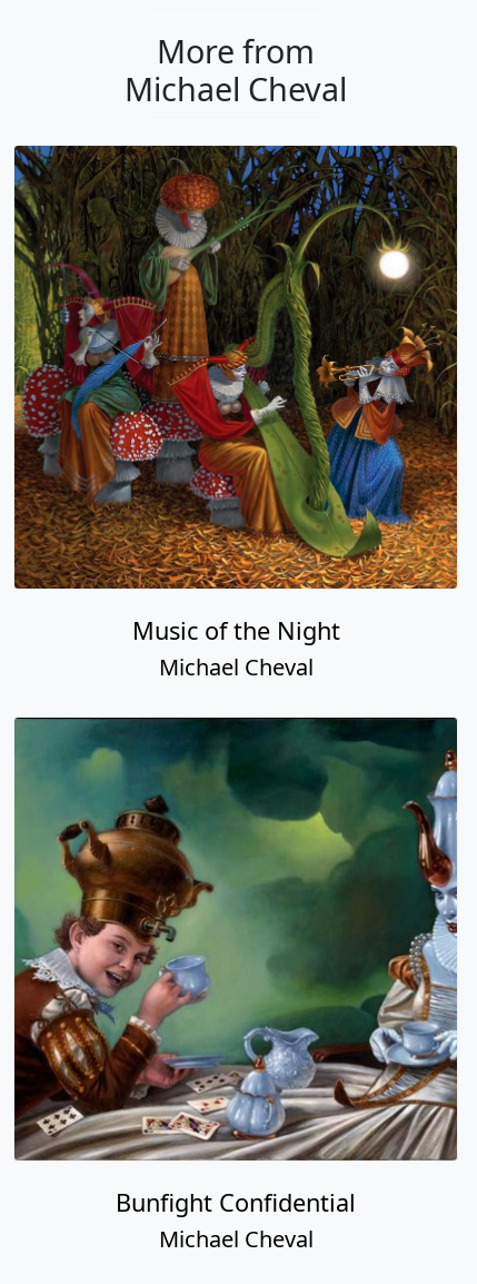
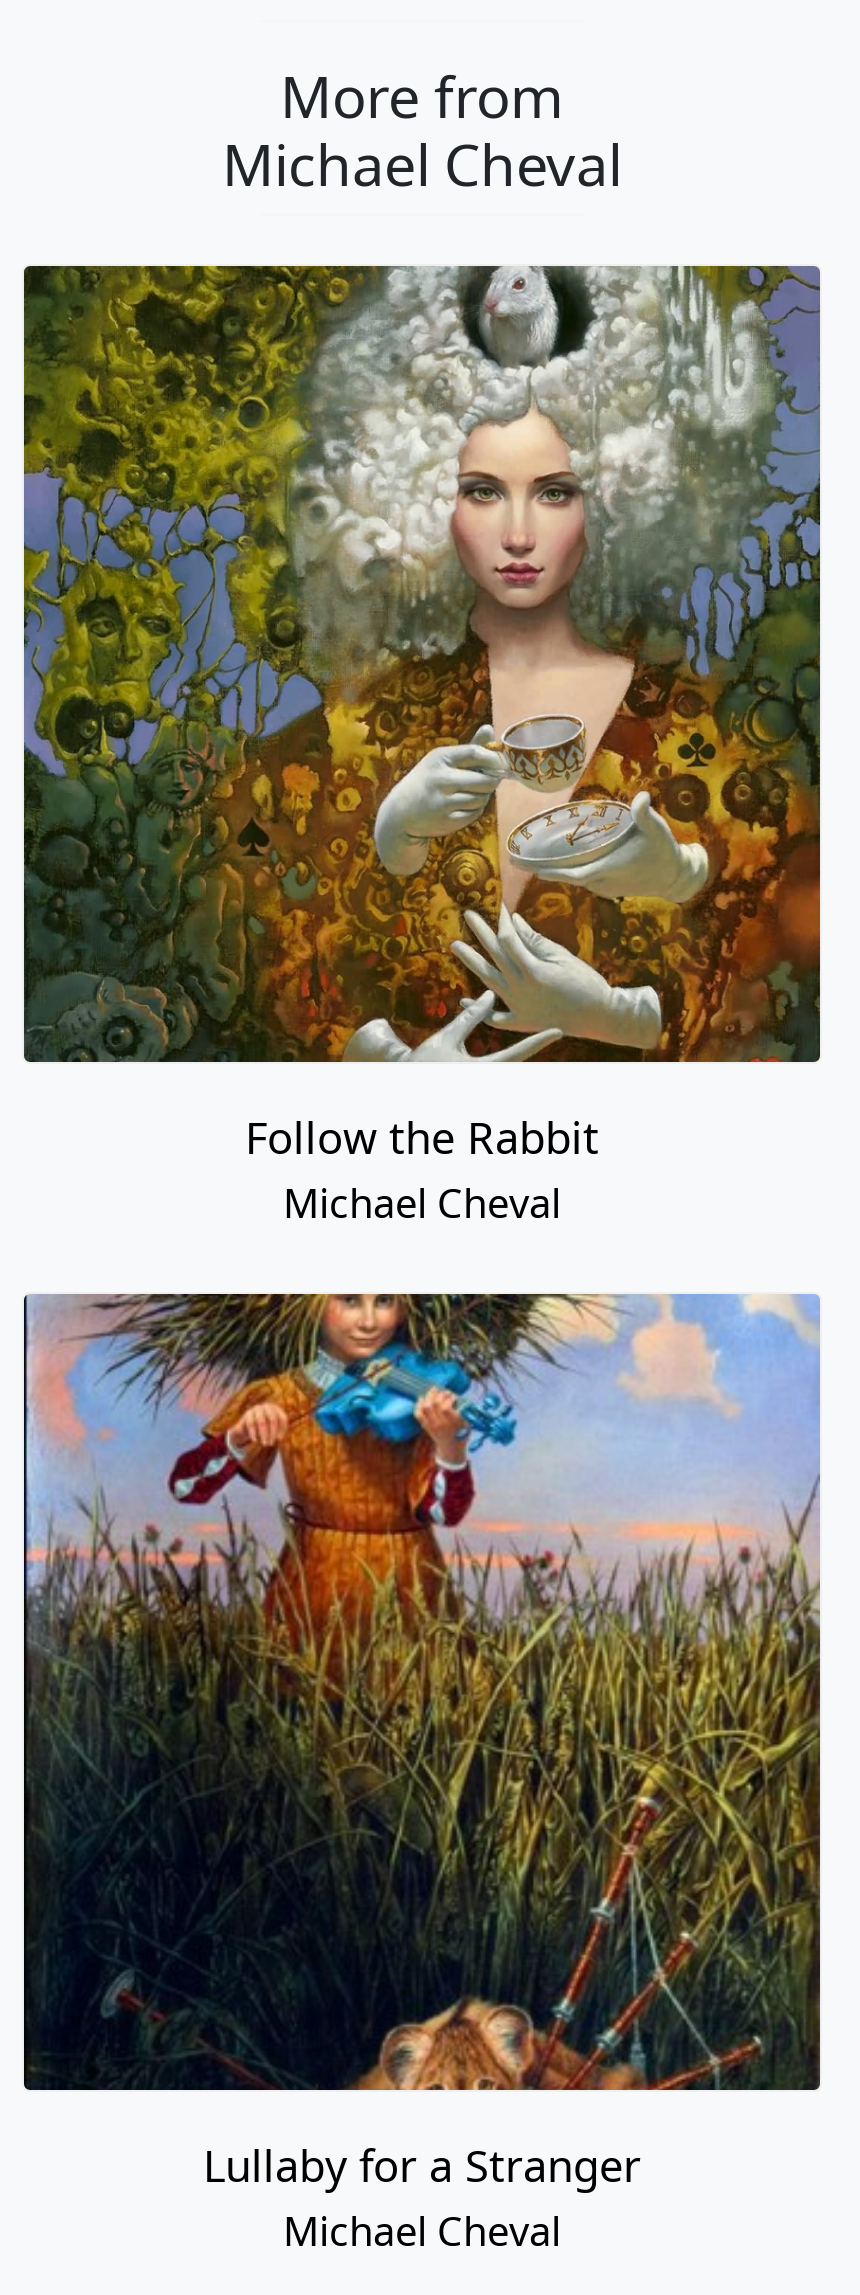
[13,145,458,646] [image] | Music of the Night -> [22,264,822,1165] [image] | Follow the Rabbit
[13,717,458,1218] [image] | Bunfight Confidential -> [22,1292,822,2193] [image] | Lullaby for a Stranger

